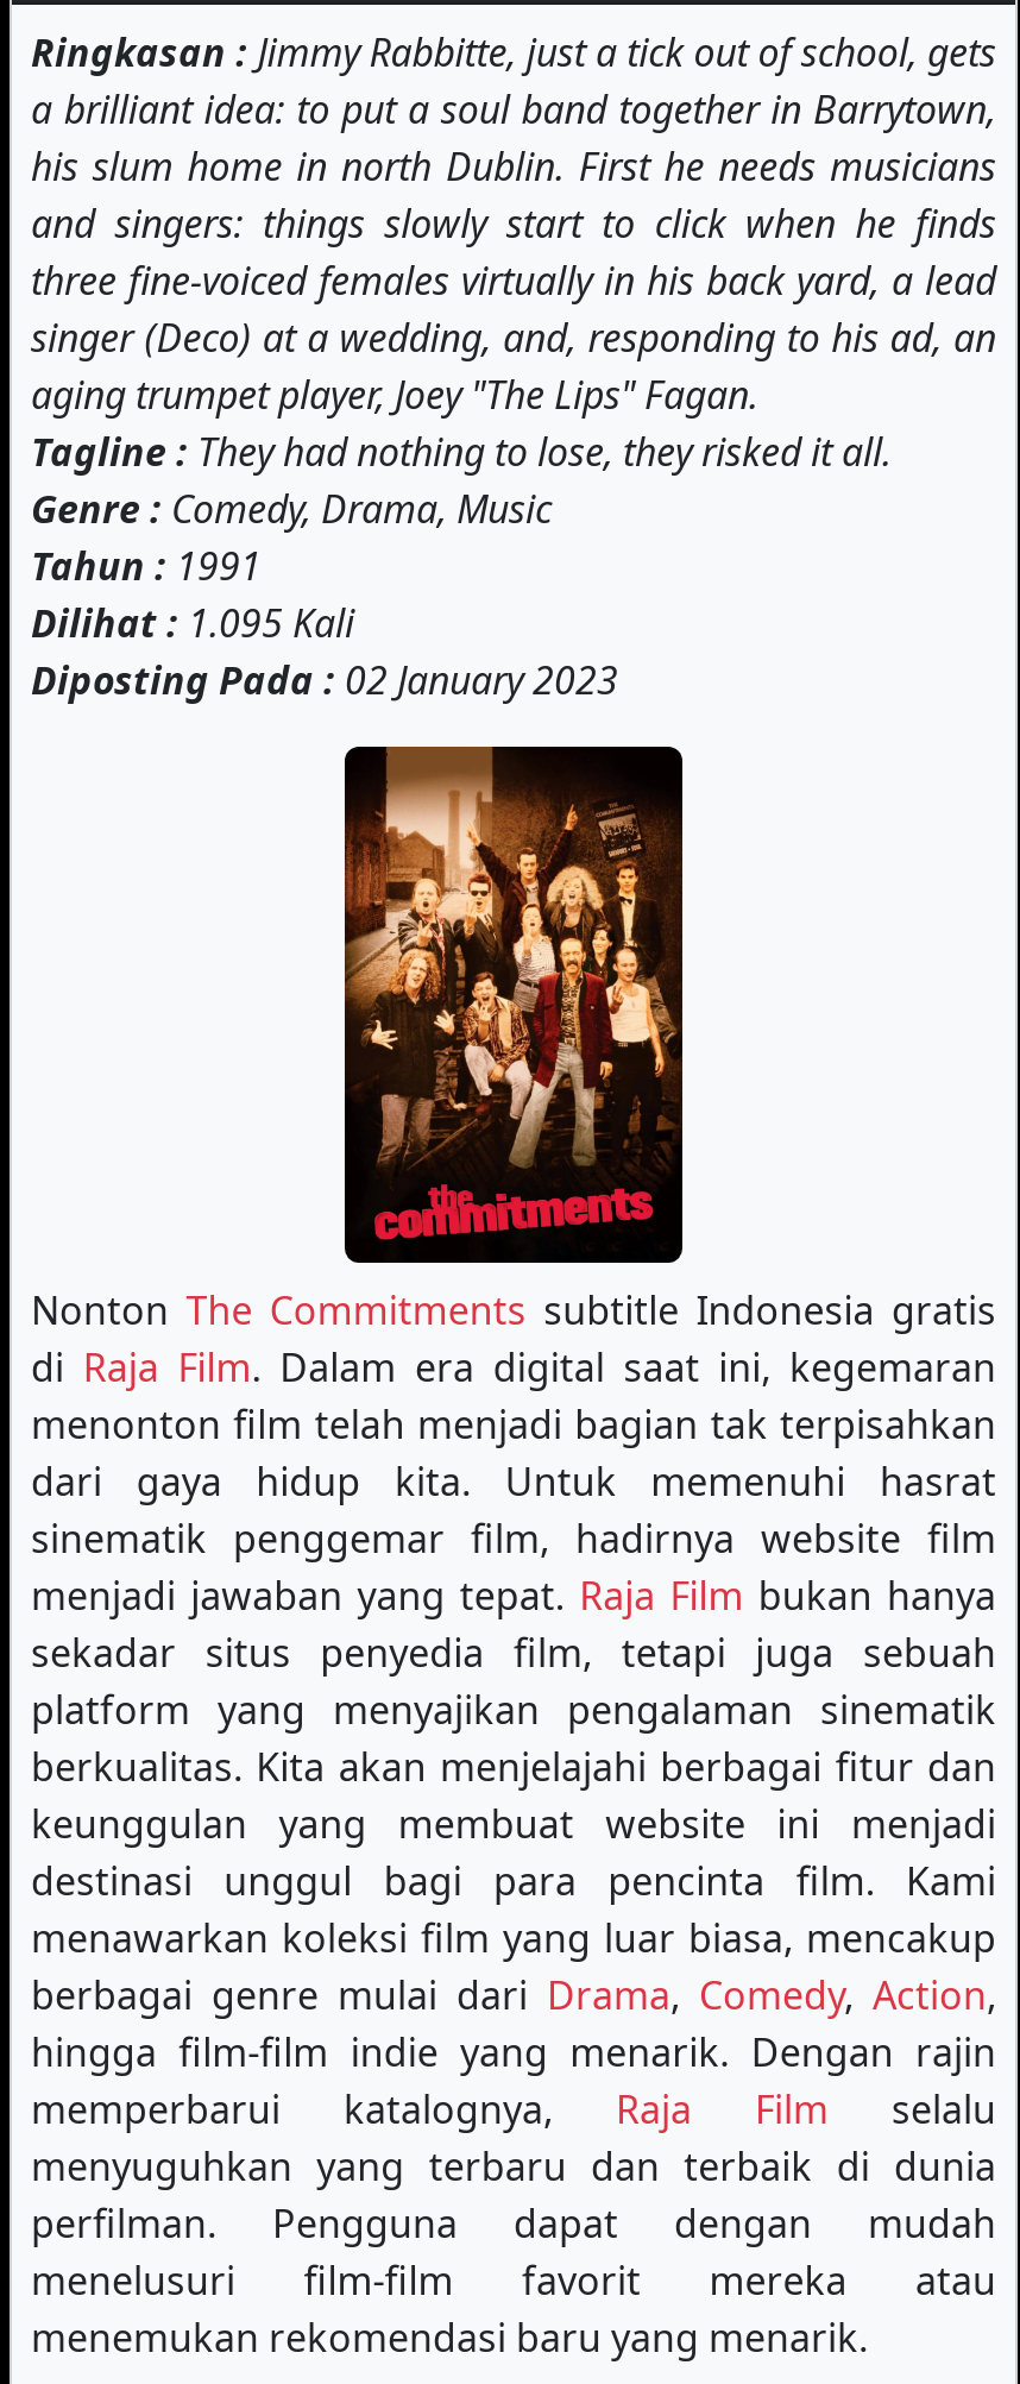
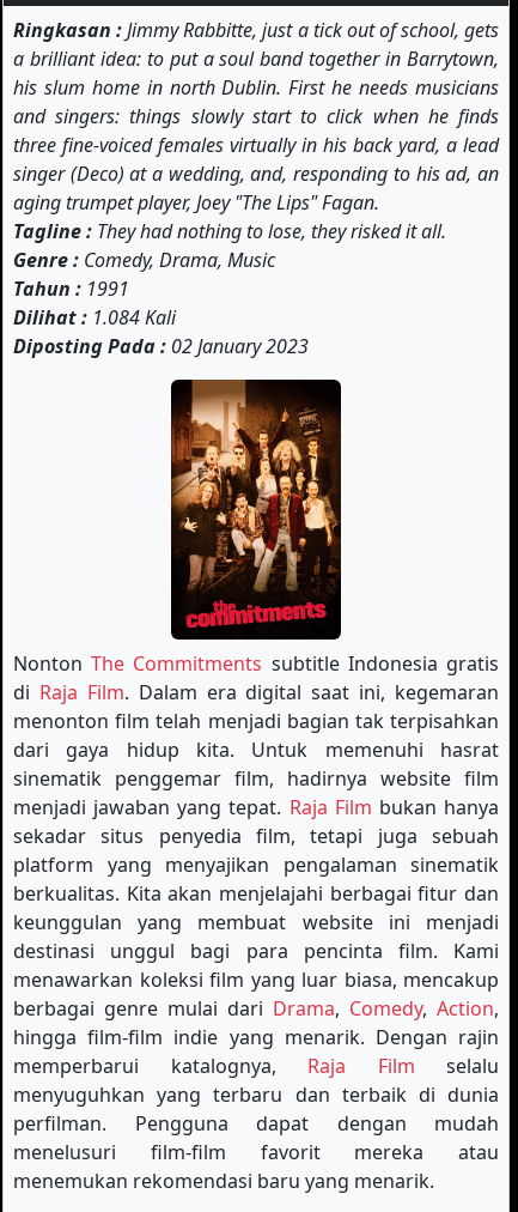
[31,597,354,649] Dilihat : 1.095 Kali -> [13,304,176,331] Dilihat : 1.084 Kali

